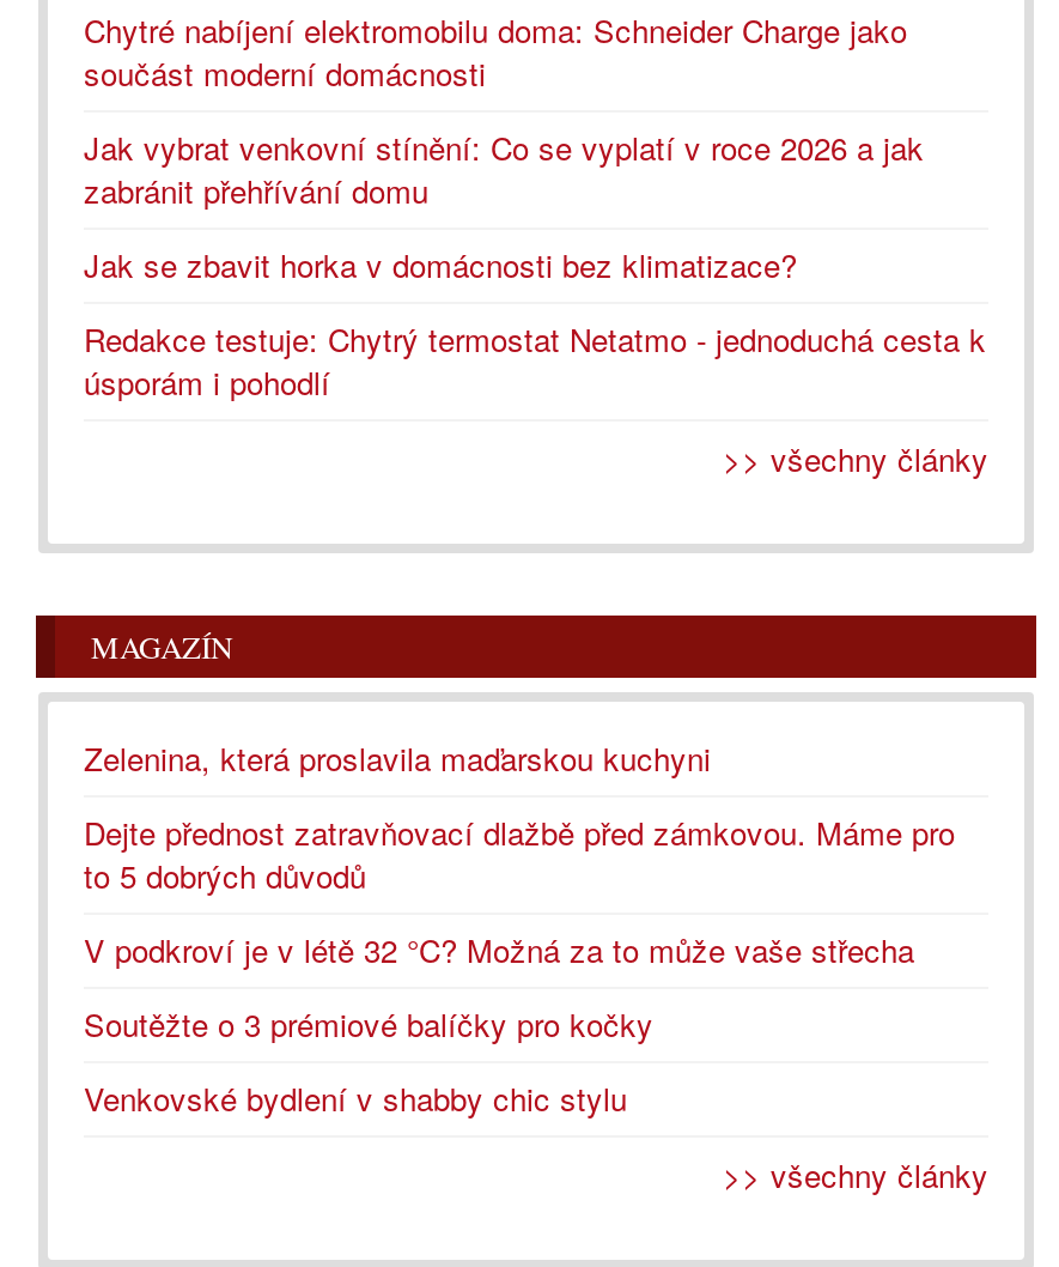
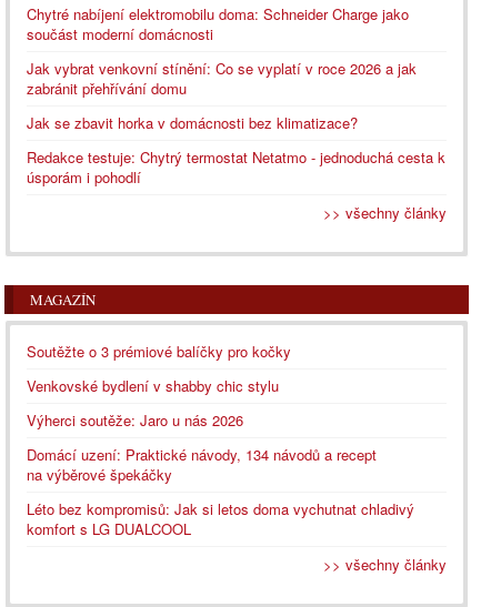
[84,736,955,973] Zelenina, která proslavila maďarskou kuchyni | Dejte přednost zatravňovací dlažbě před zámkovou. Máme pro | to 5 dobrých důvodů | V podkroví je v létě 32 °C? Možná za to může vaše střecha -> none
moved [84,1001,653,1121] -> [27,341,291,396]: Soutěžte o 3 prémiové balíčky pro kočky | Venkovské bydlení v shabby chic stylu
none -> [27,410,414,539] Výherci soutěže: Jaro u nás 2026 | Domácí uzení: Praktické návody, 134 návodů a recept | na výběrové špekáčky | Léto bez kompromisů: Jak si letos doma vychutnat chladivý | komfort s LG DUALCOOL

